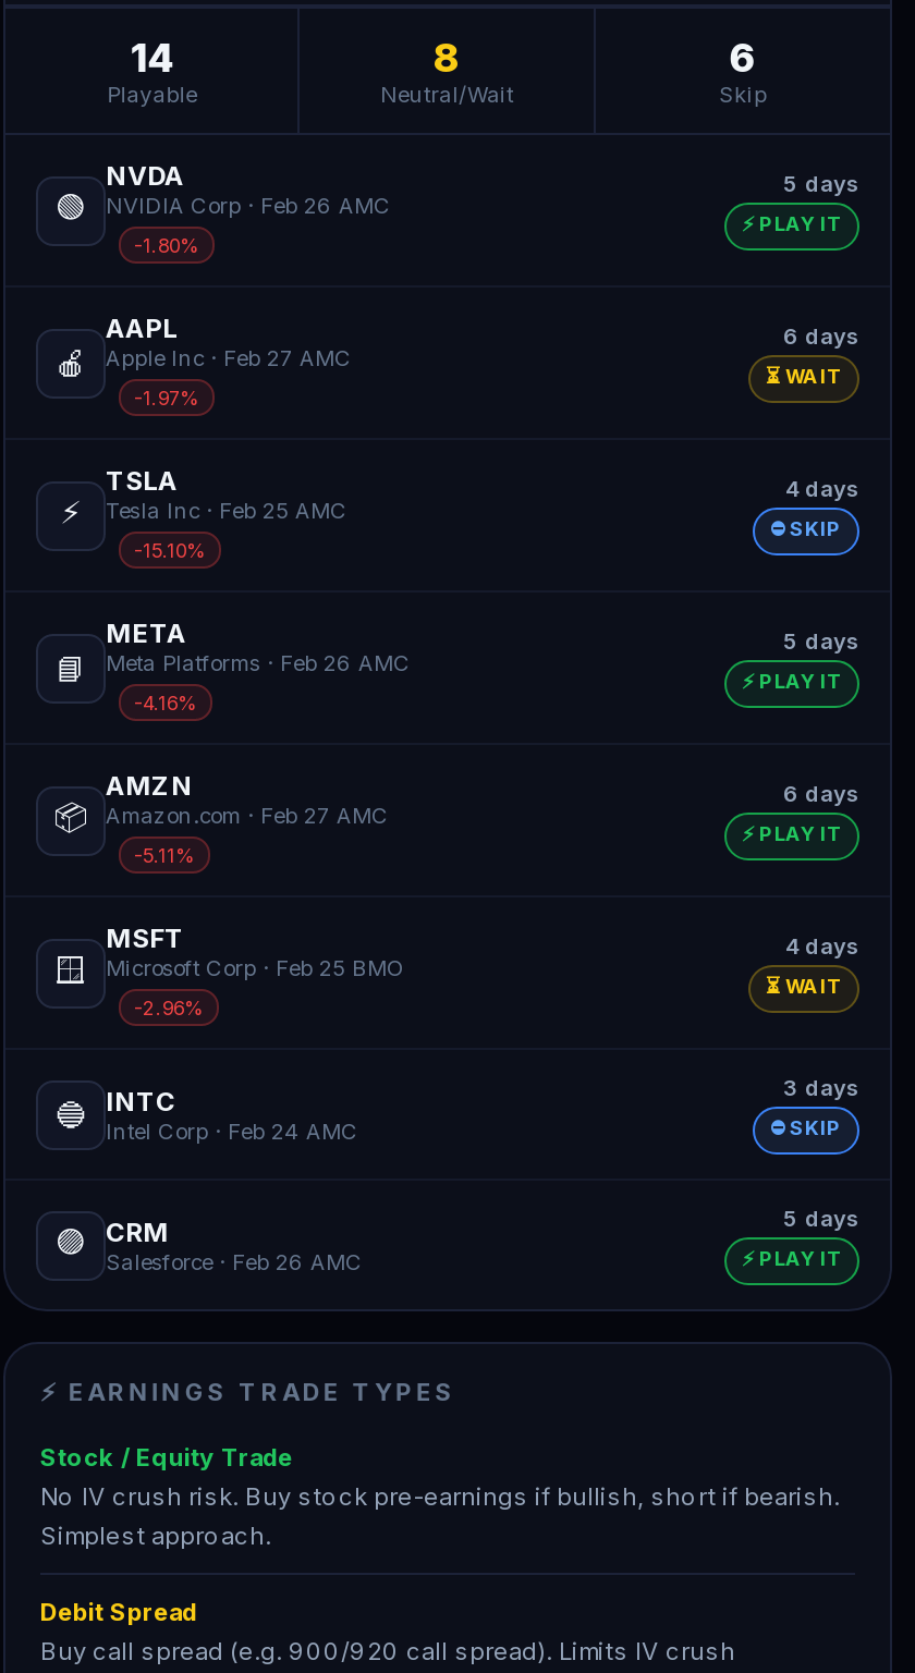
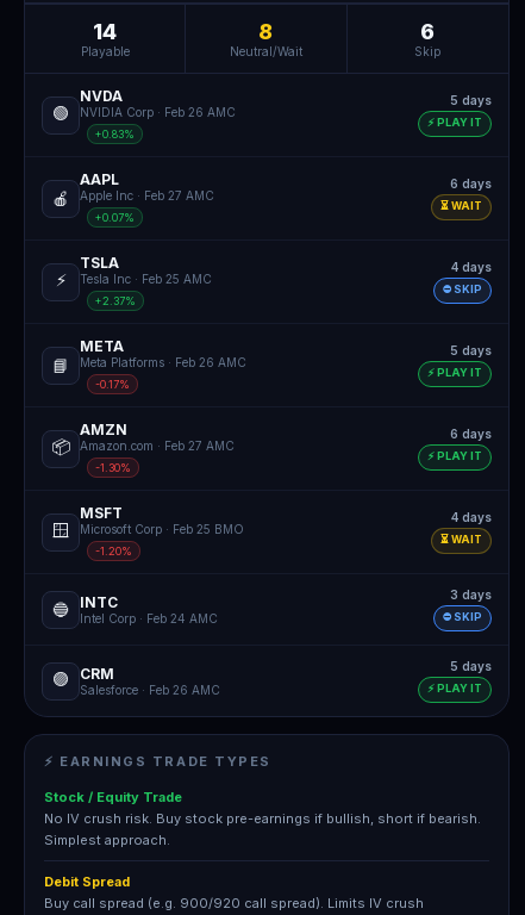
[134,233,199,257] -1.80% -> [95,127,135,141] +0.83%
[134,386,199,410] -1.97% -> [95,211,135,224] +0.07%
[134,538,206,562] -15.10% -> [95,294,136,307] +2.37%
[134,691,197,715] -4.16% -> [95,378,130,391] -0.17%
[134,843,195,867] -5.11% -> [95,461,131,474] -1.30%
[134,996,204,1019] -2.96% -> [95,544,132,558] -1.20%

